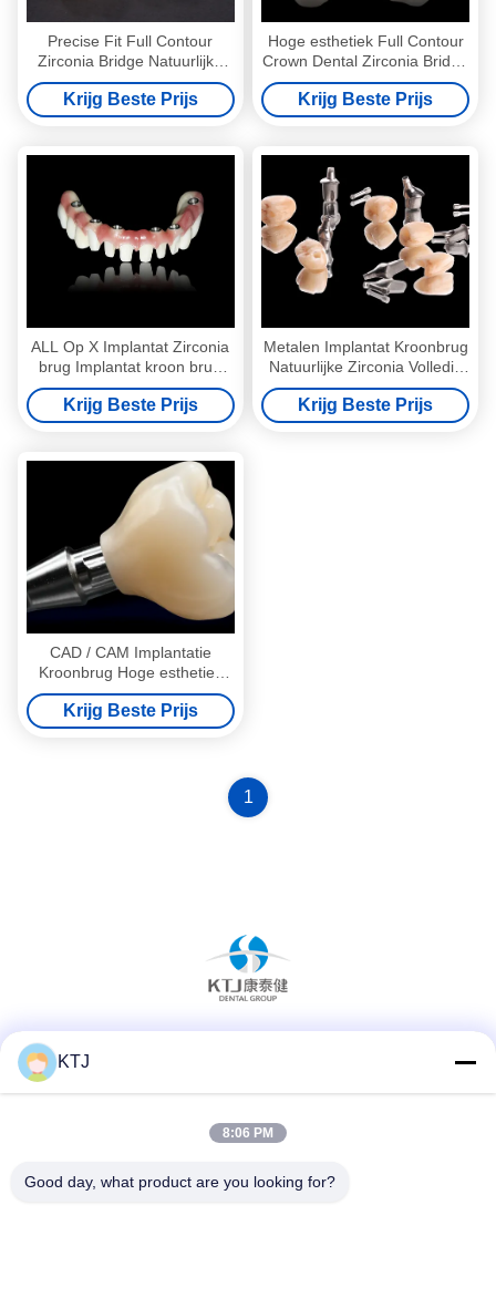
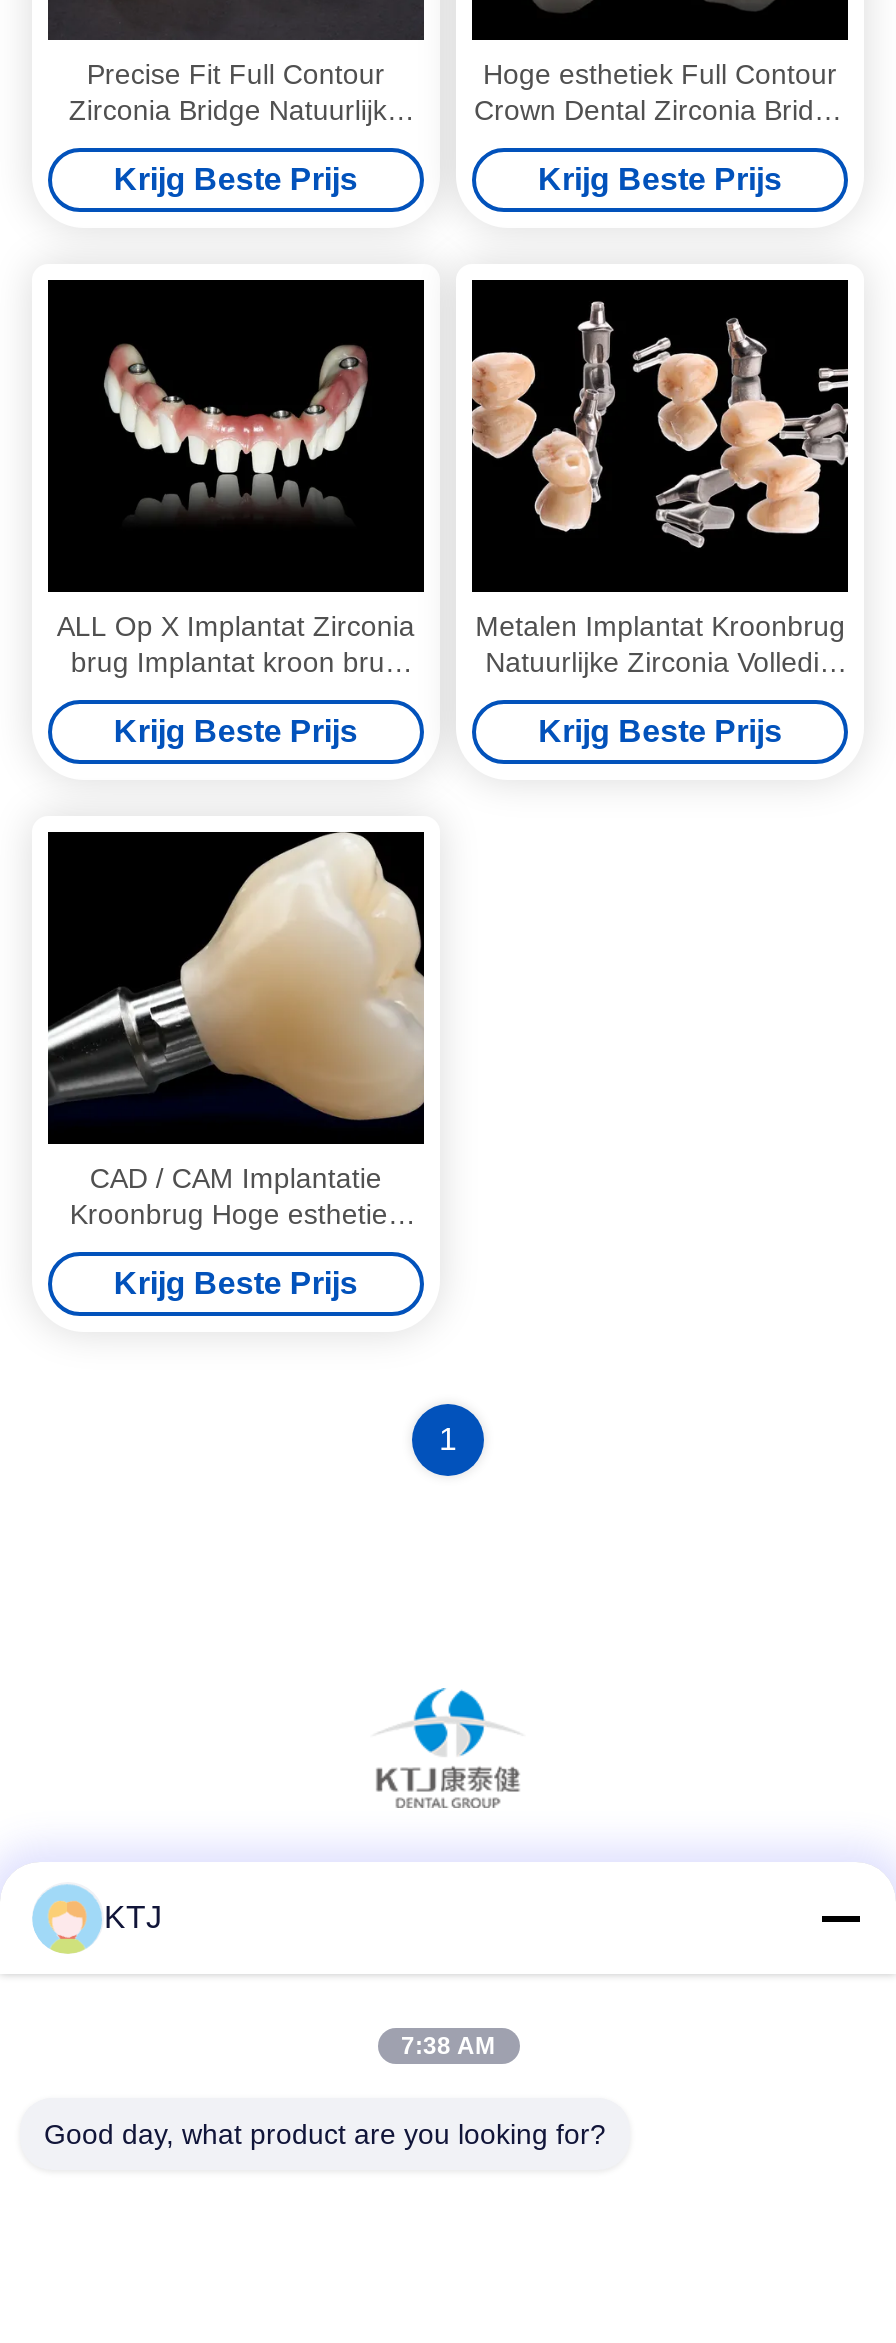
[223,1125,273,1141] 8:06 PM -> [401,2032,495,2060] 7:38 AM

